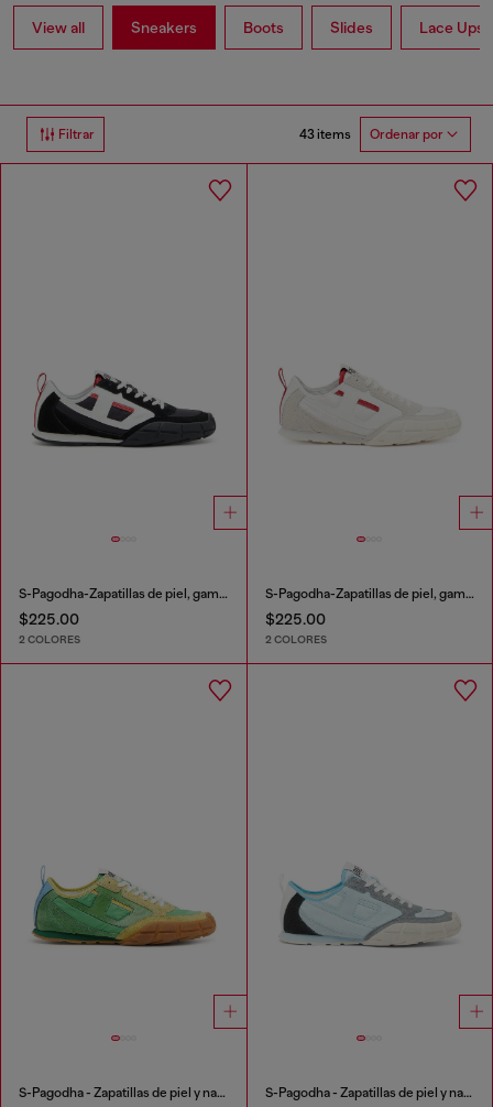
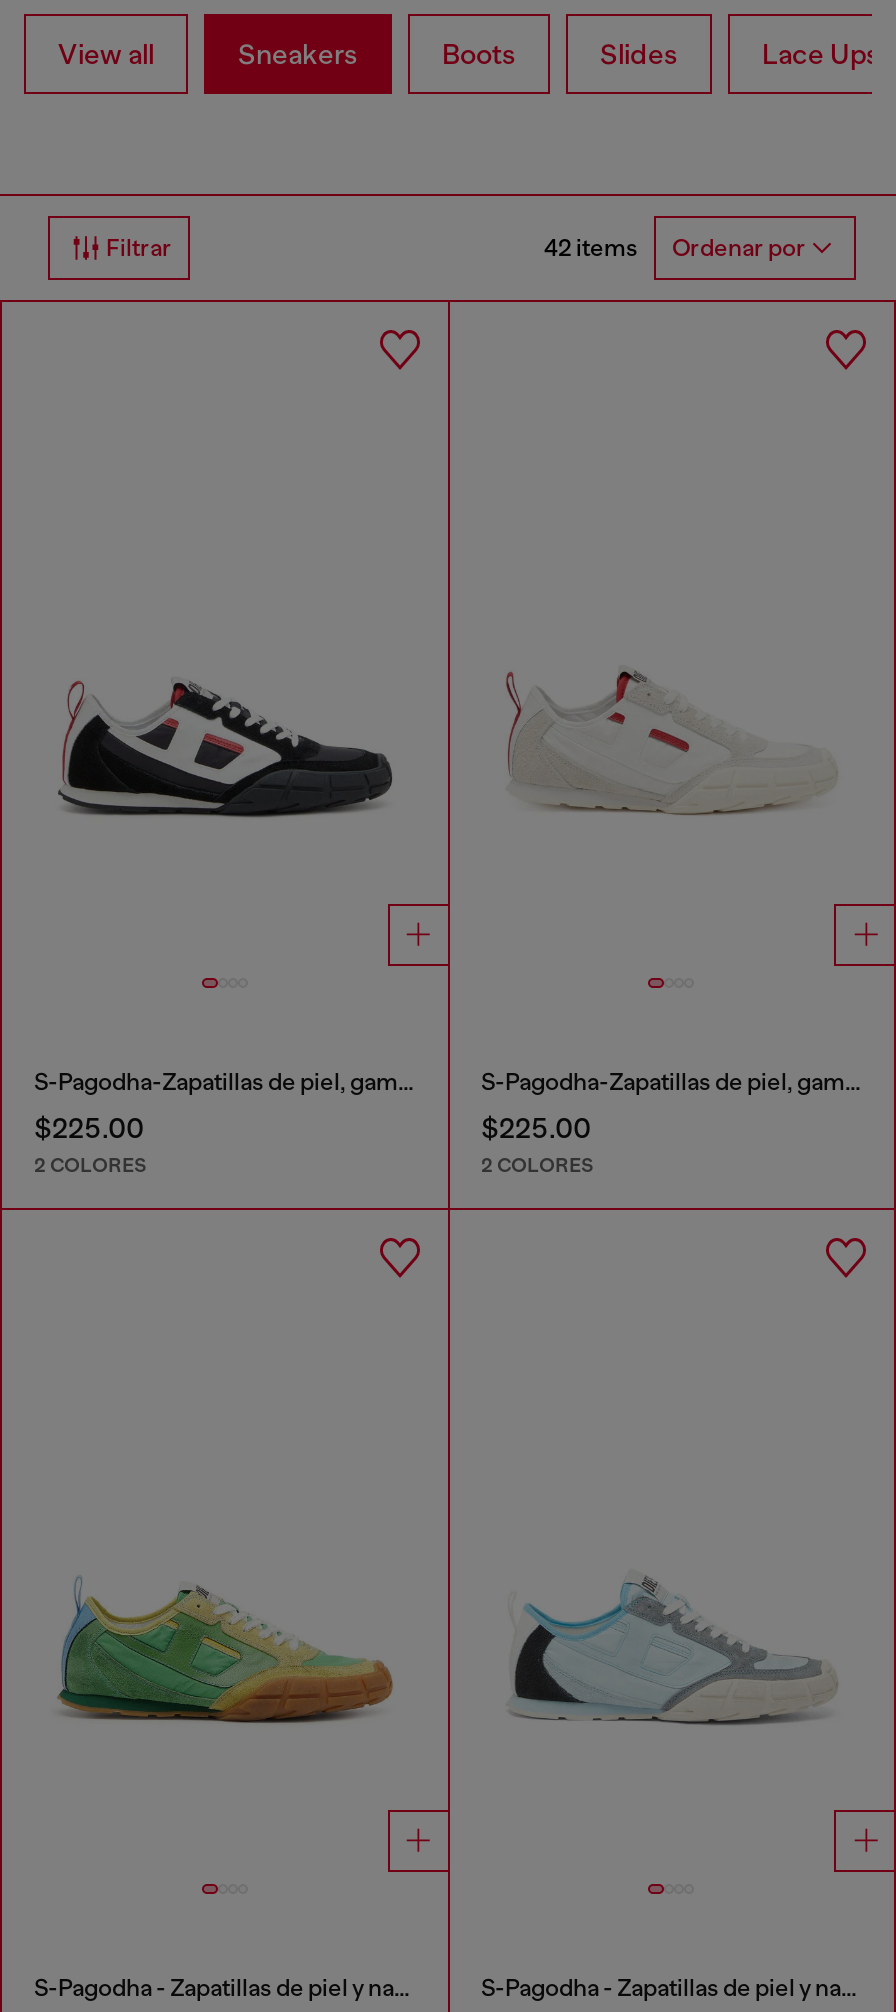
[299,127,443,143] 43 items Ordenar por -> [544,234,806,263] 42 items Ordenar por

